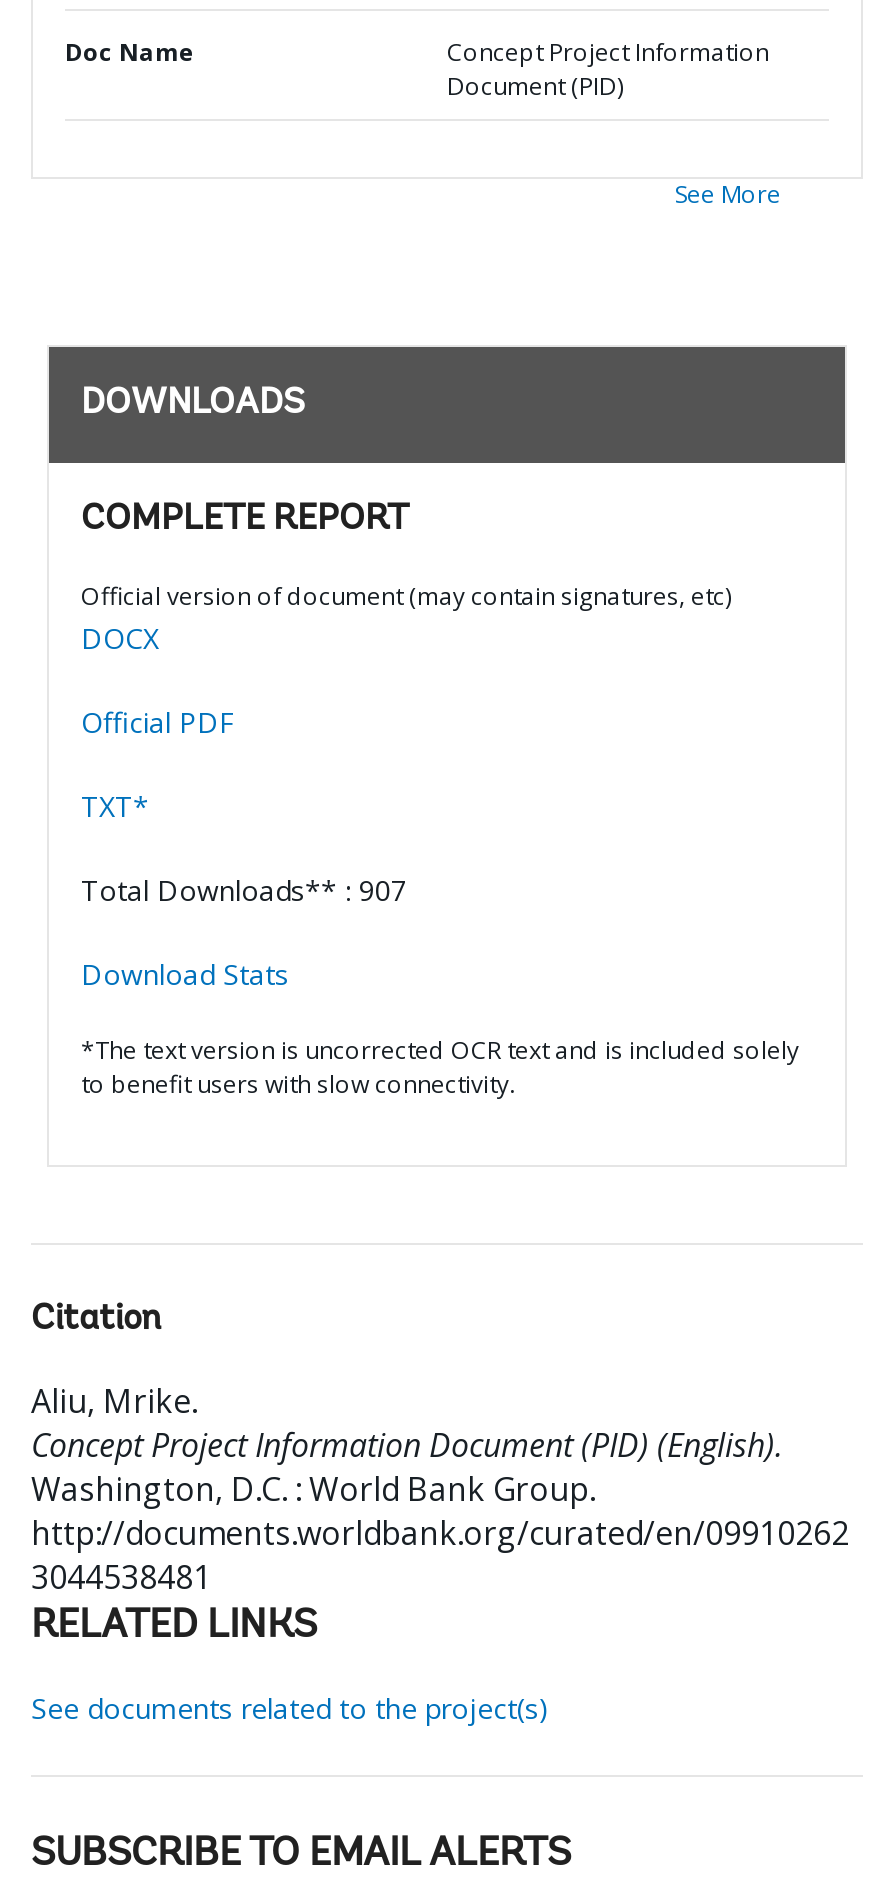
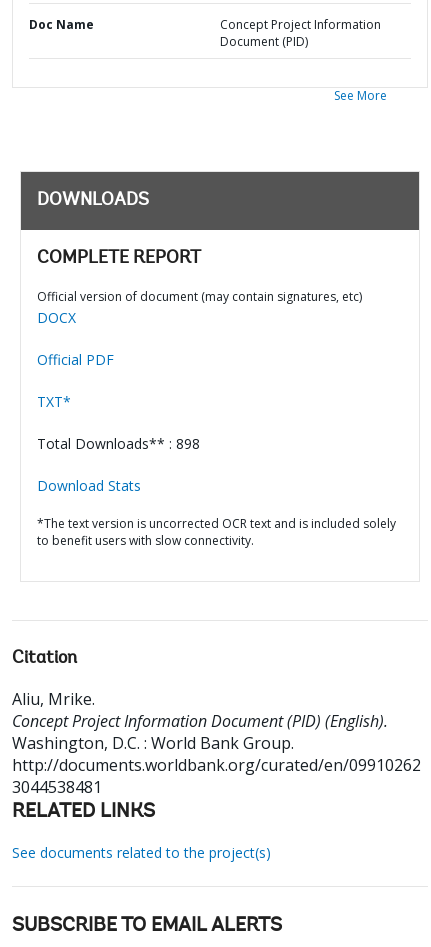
[81,871,407,909] Total Downloads** : 907 -> [37,434,200,453] Total Downloads** : 898

